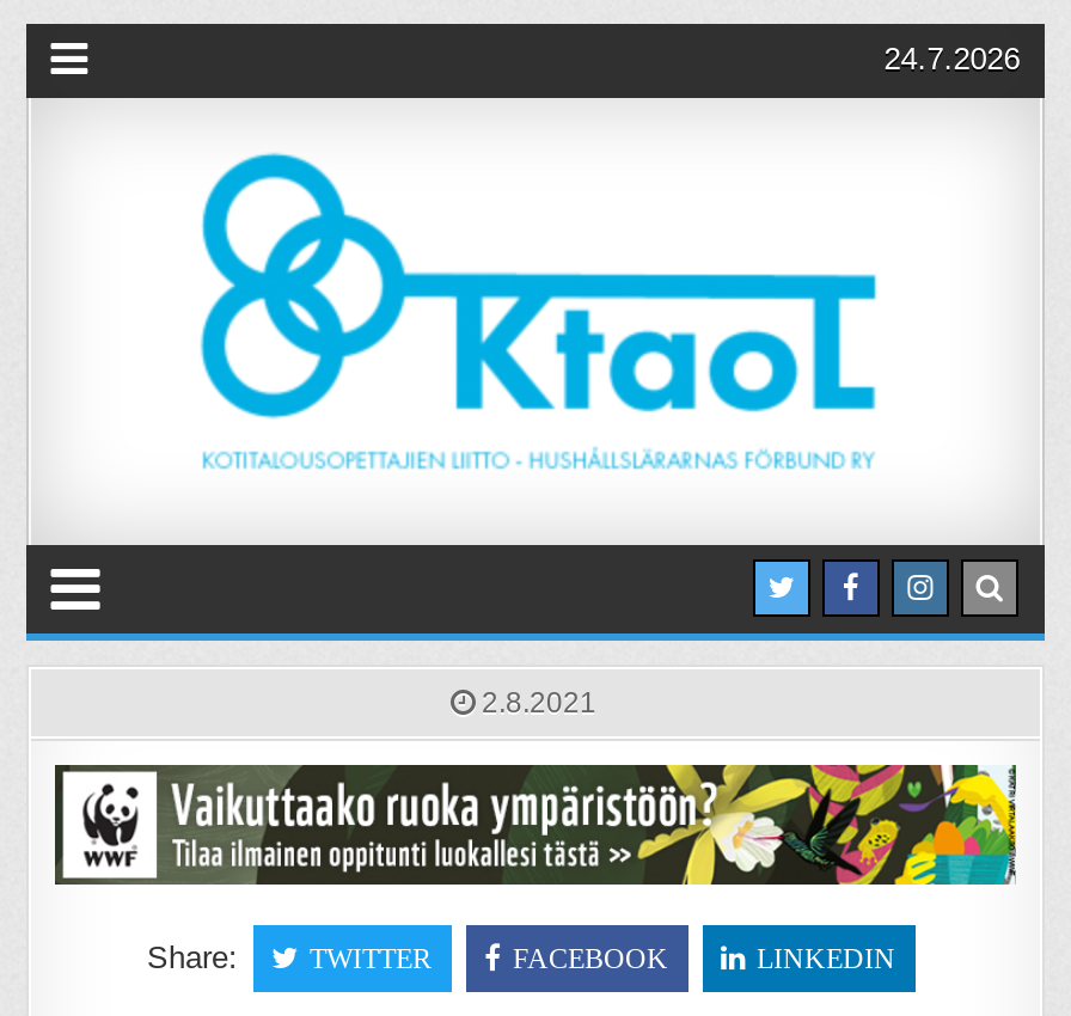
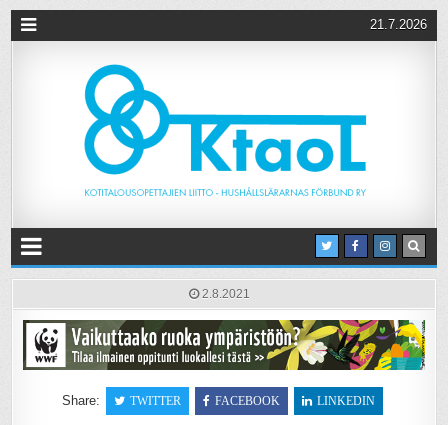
[884,41,1020,76] 24.7.2026 -> [370,17,427,32] 21.7.2026

